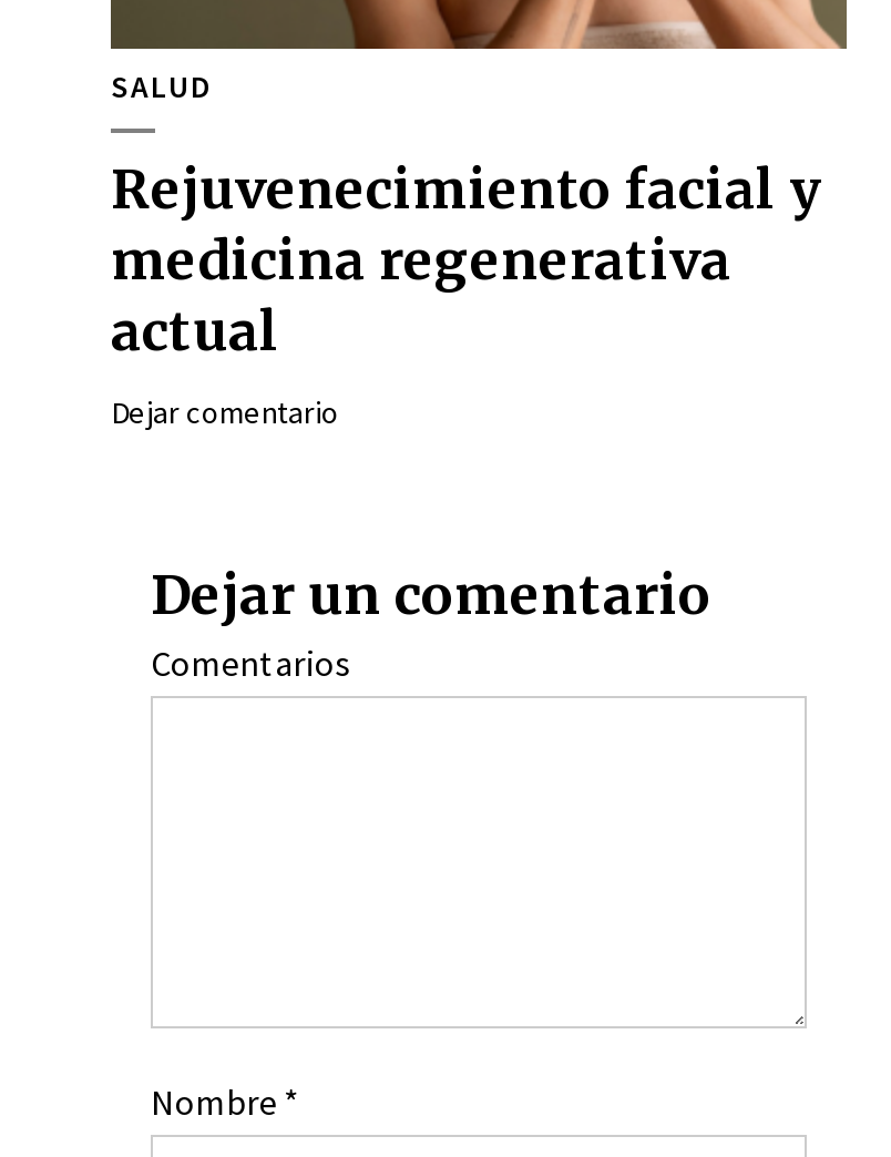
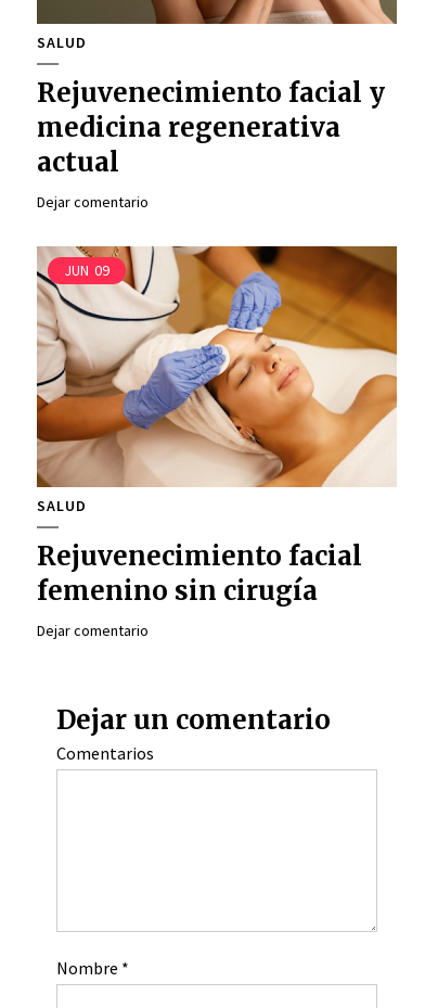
none -> [36,245,398,488] [image] | JUN 09
none -> [37,496,362,640] SALUD | Rejuvenecimiento facial | femenino sin cirugía | Dejar comentario

